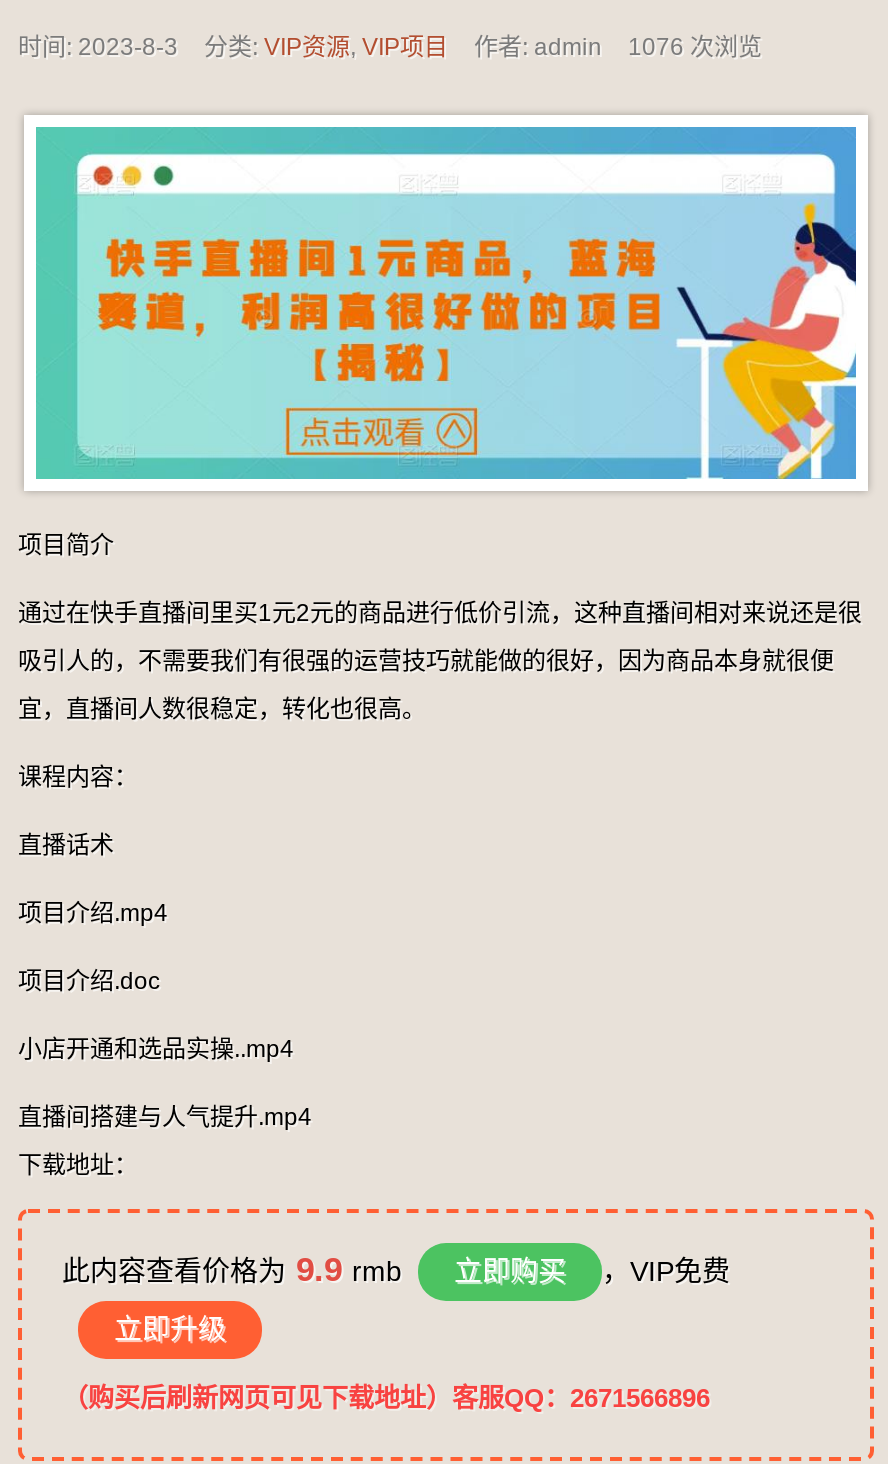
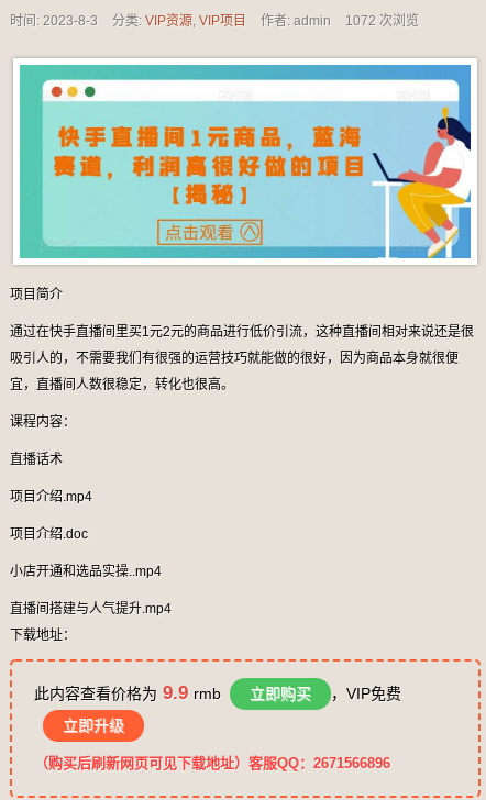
[18,33,762,61] 时间: 2023-8-3 分类: VIP资源, VIP项目 作者: admin 1076 次浏览 -> [10,13,419,29] 时间: 2023-8-3 分类: VIP资源, VIP项目 作者: admin 1072 次浏览

